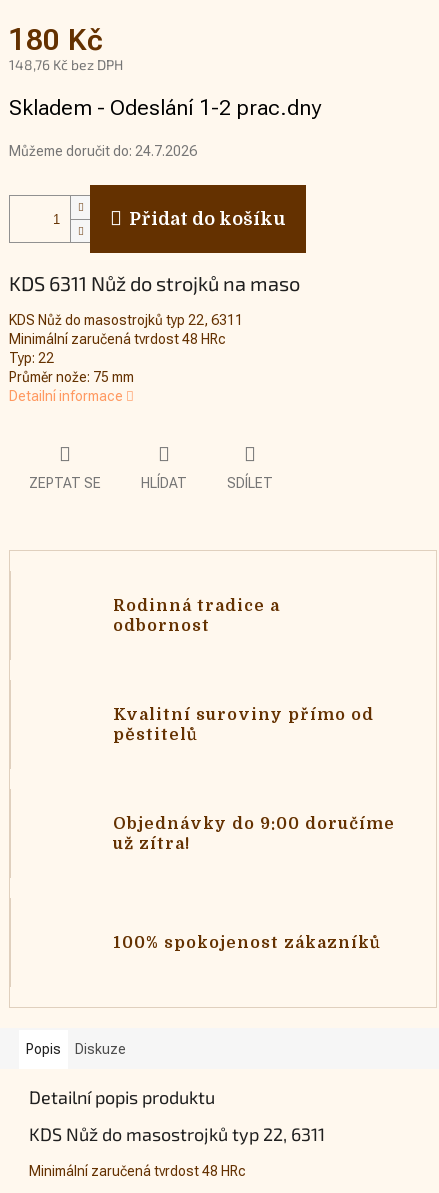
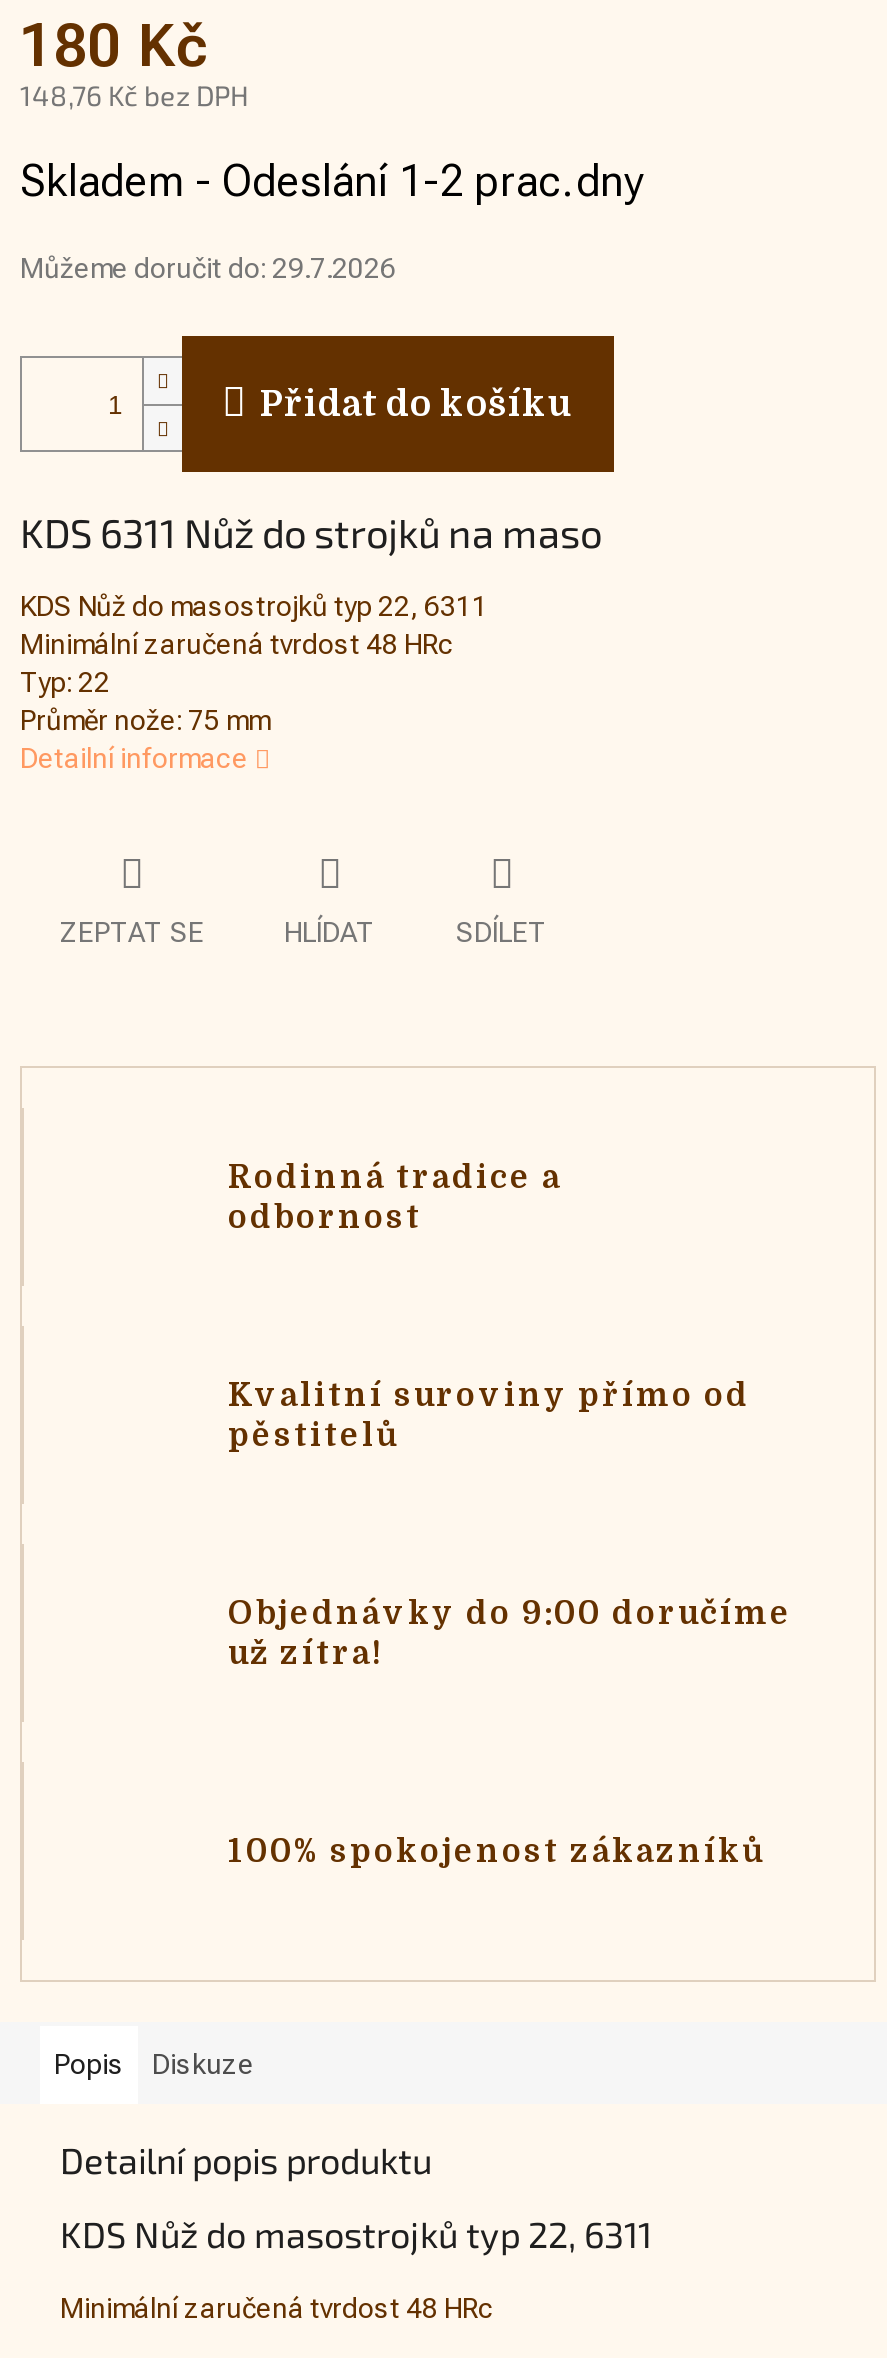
[9,143,197,159] Můžeme doručit do: 24.7.2026 -> [20,253,396,285] Můžeme doručit do: 29.7.2026

